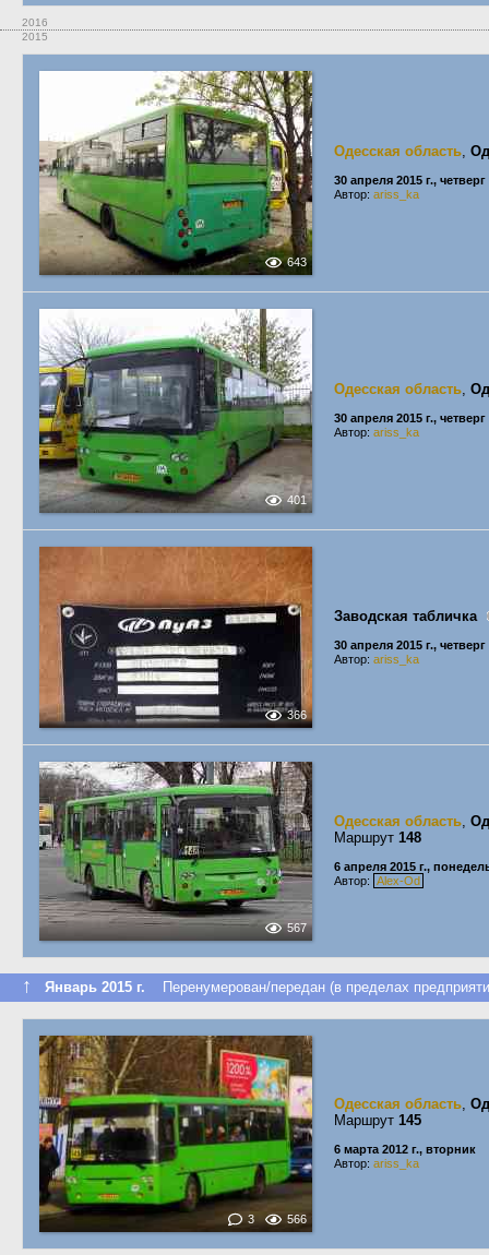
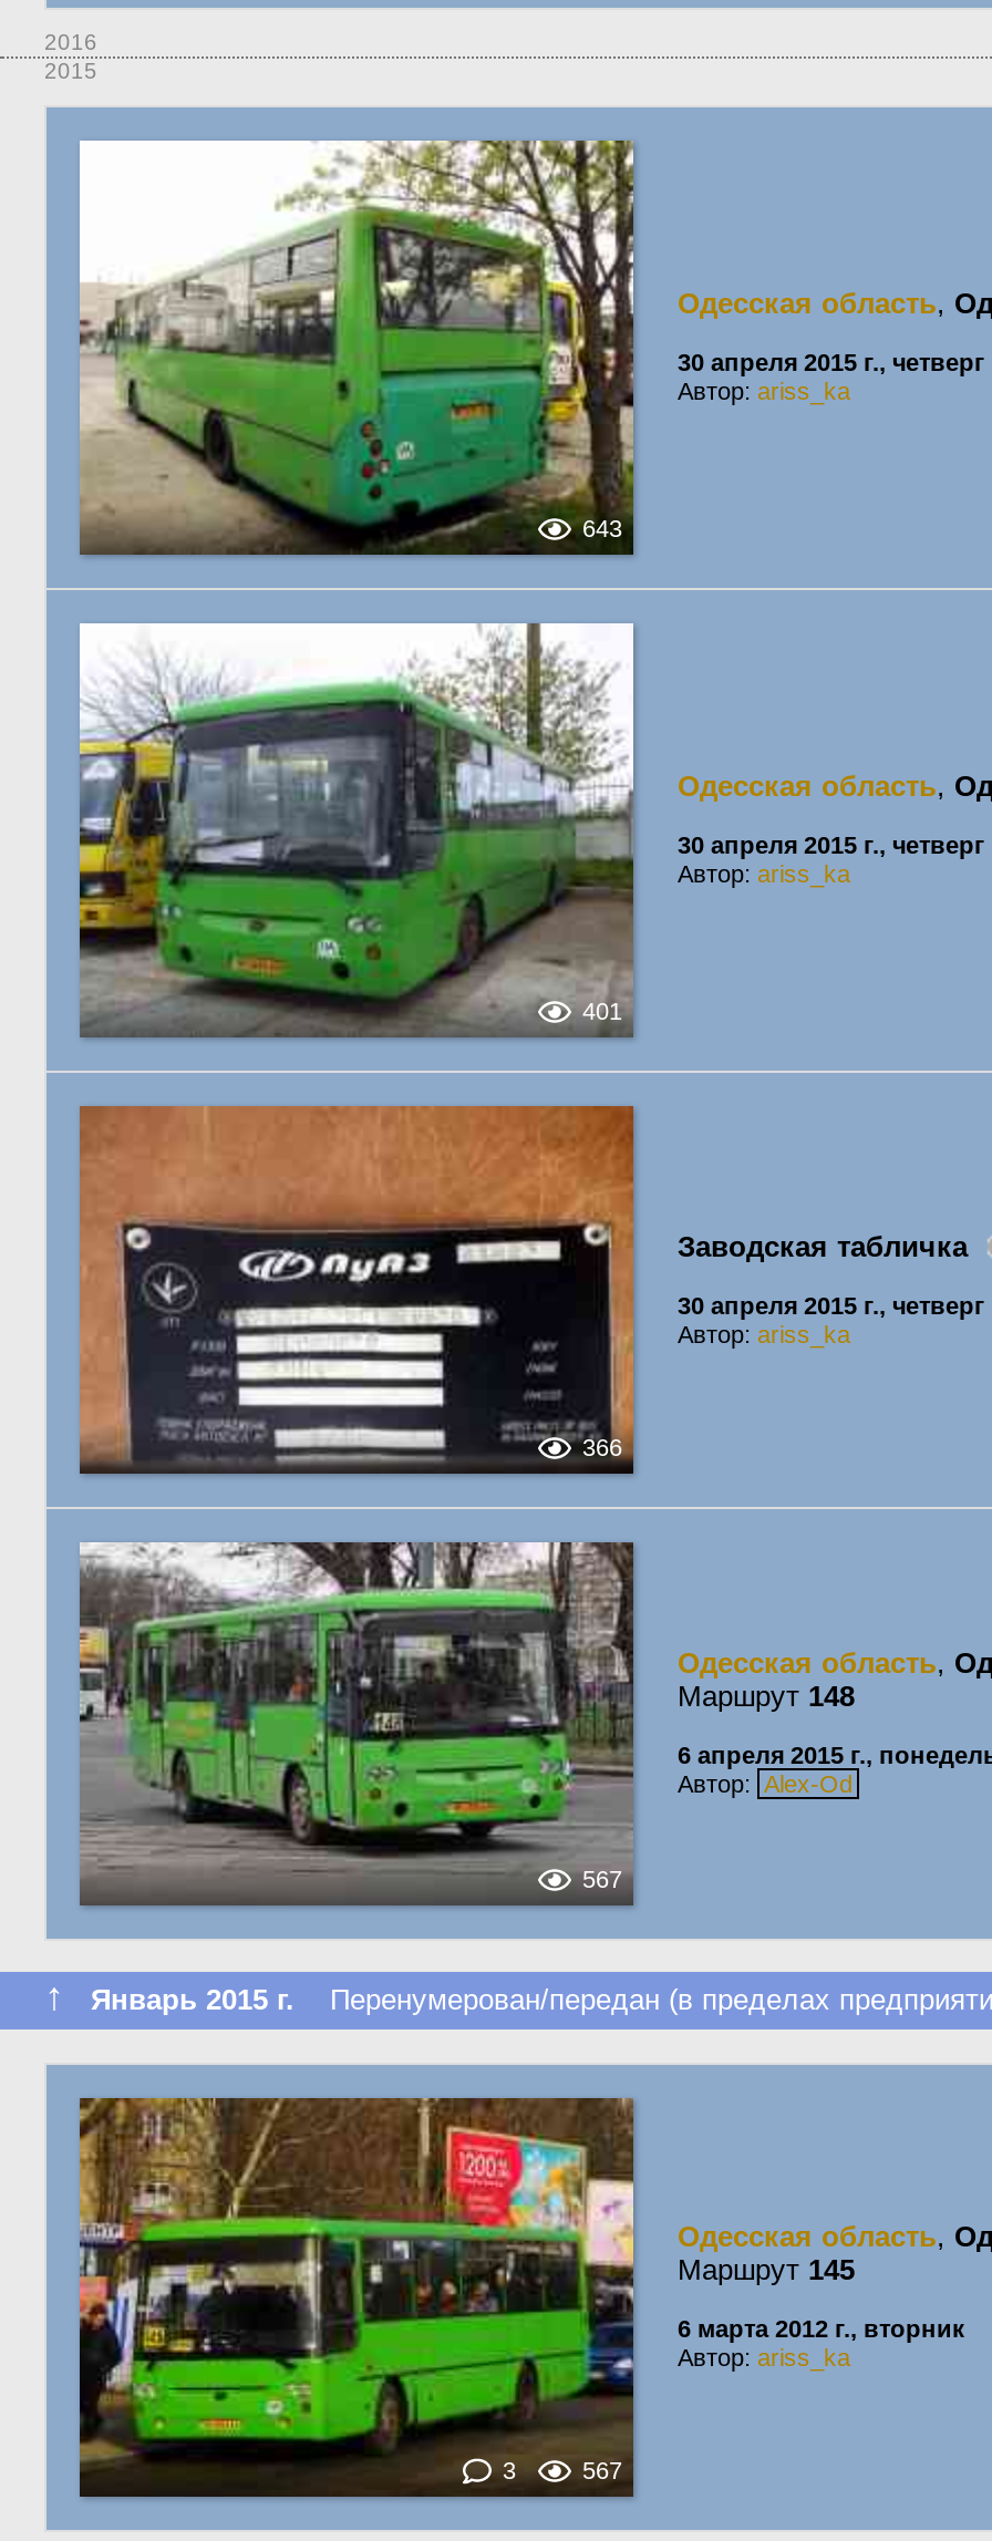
[287,1212,307,1225] 566 -> [582,2456,622,2483] 567

